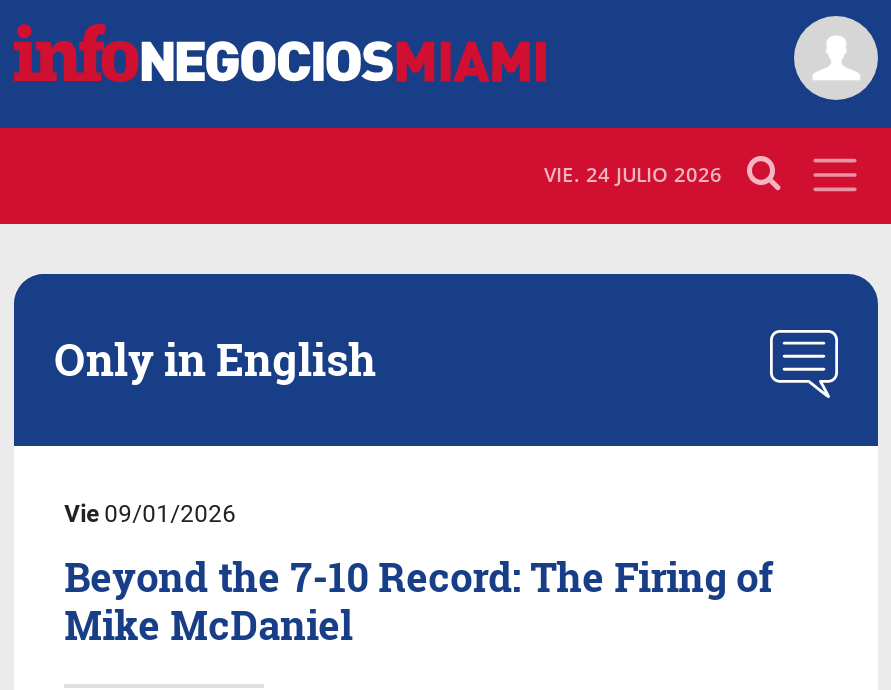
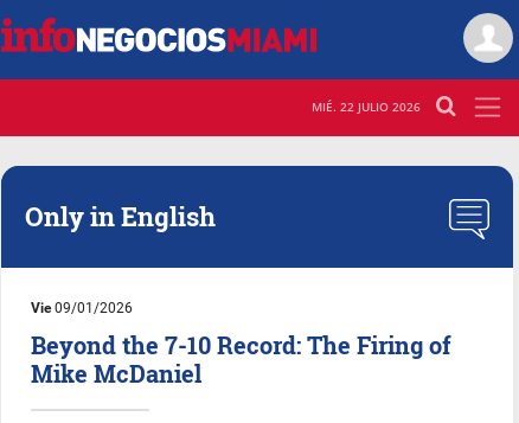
[544,161,722,189] VIE. 24 JULIO 2026 -> [312,99,421,115] MIÉ. 22 JULIO 2026

